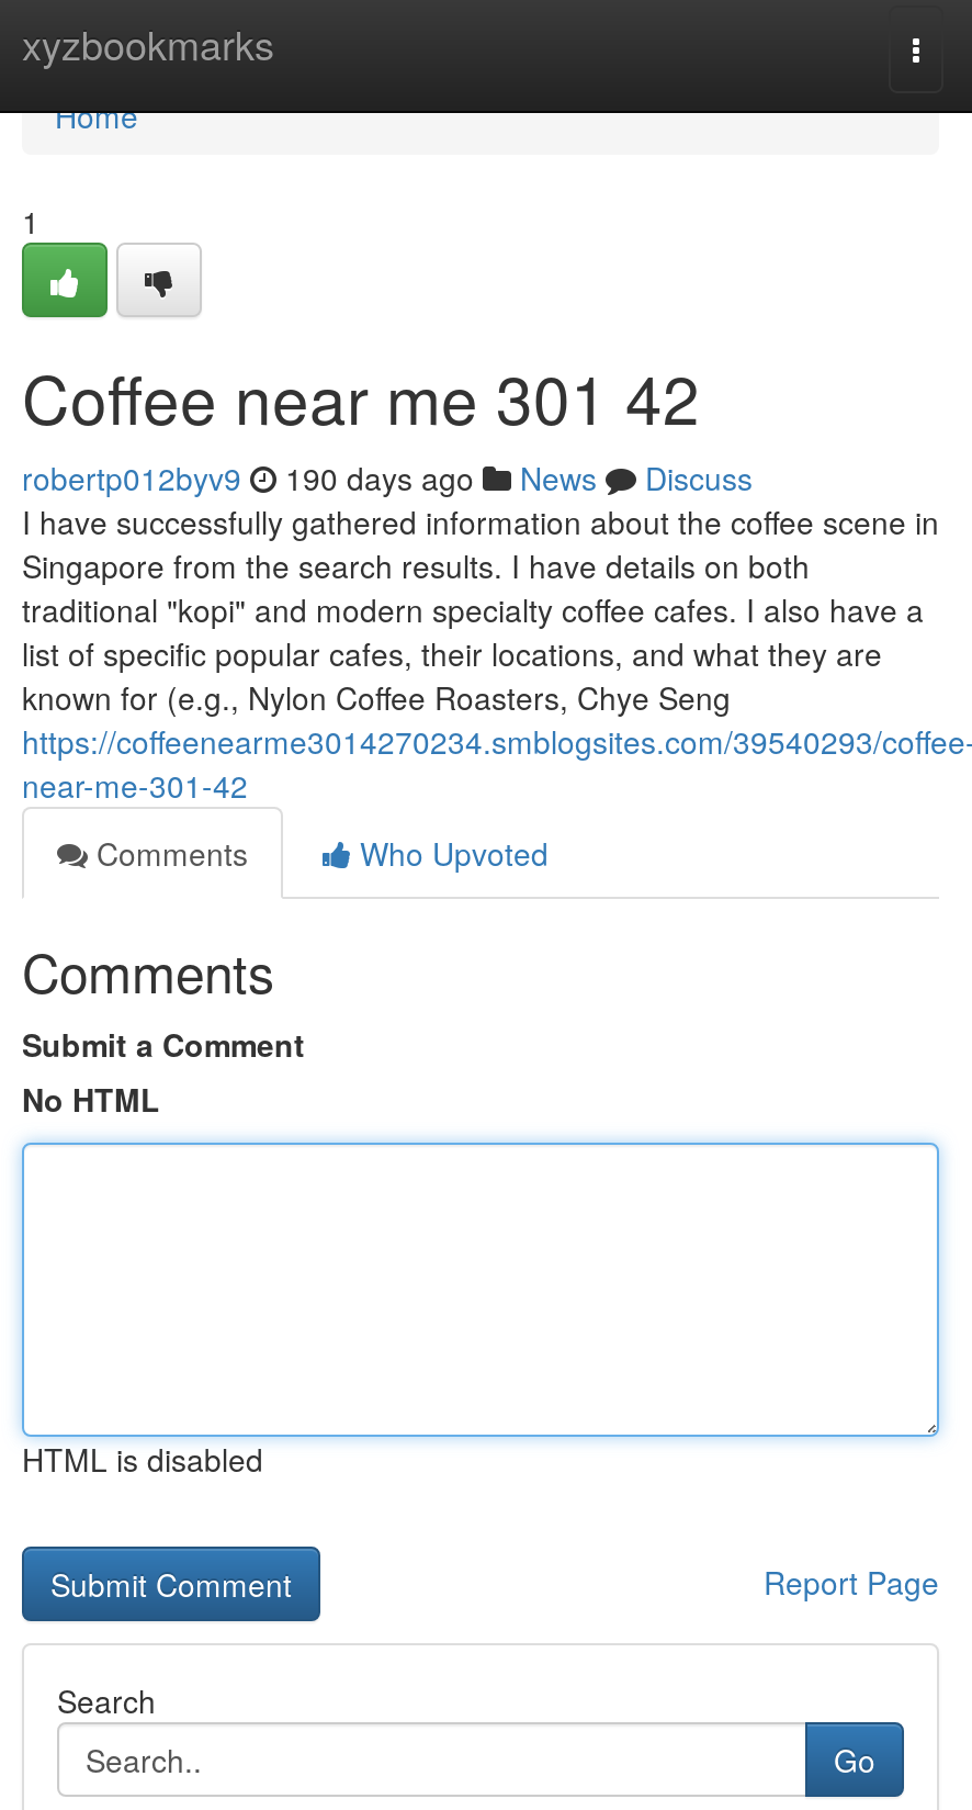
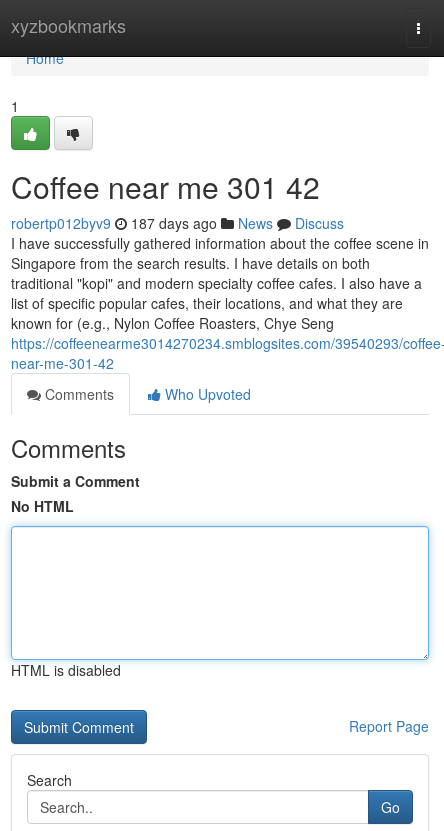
[22,456,753,499] robertp012byv9 190 days ago News Discuss -> [11,213,344,233] robertp012byv9 187 days ago News Discuss

